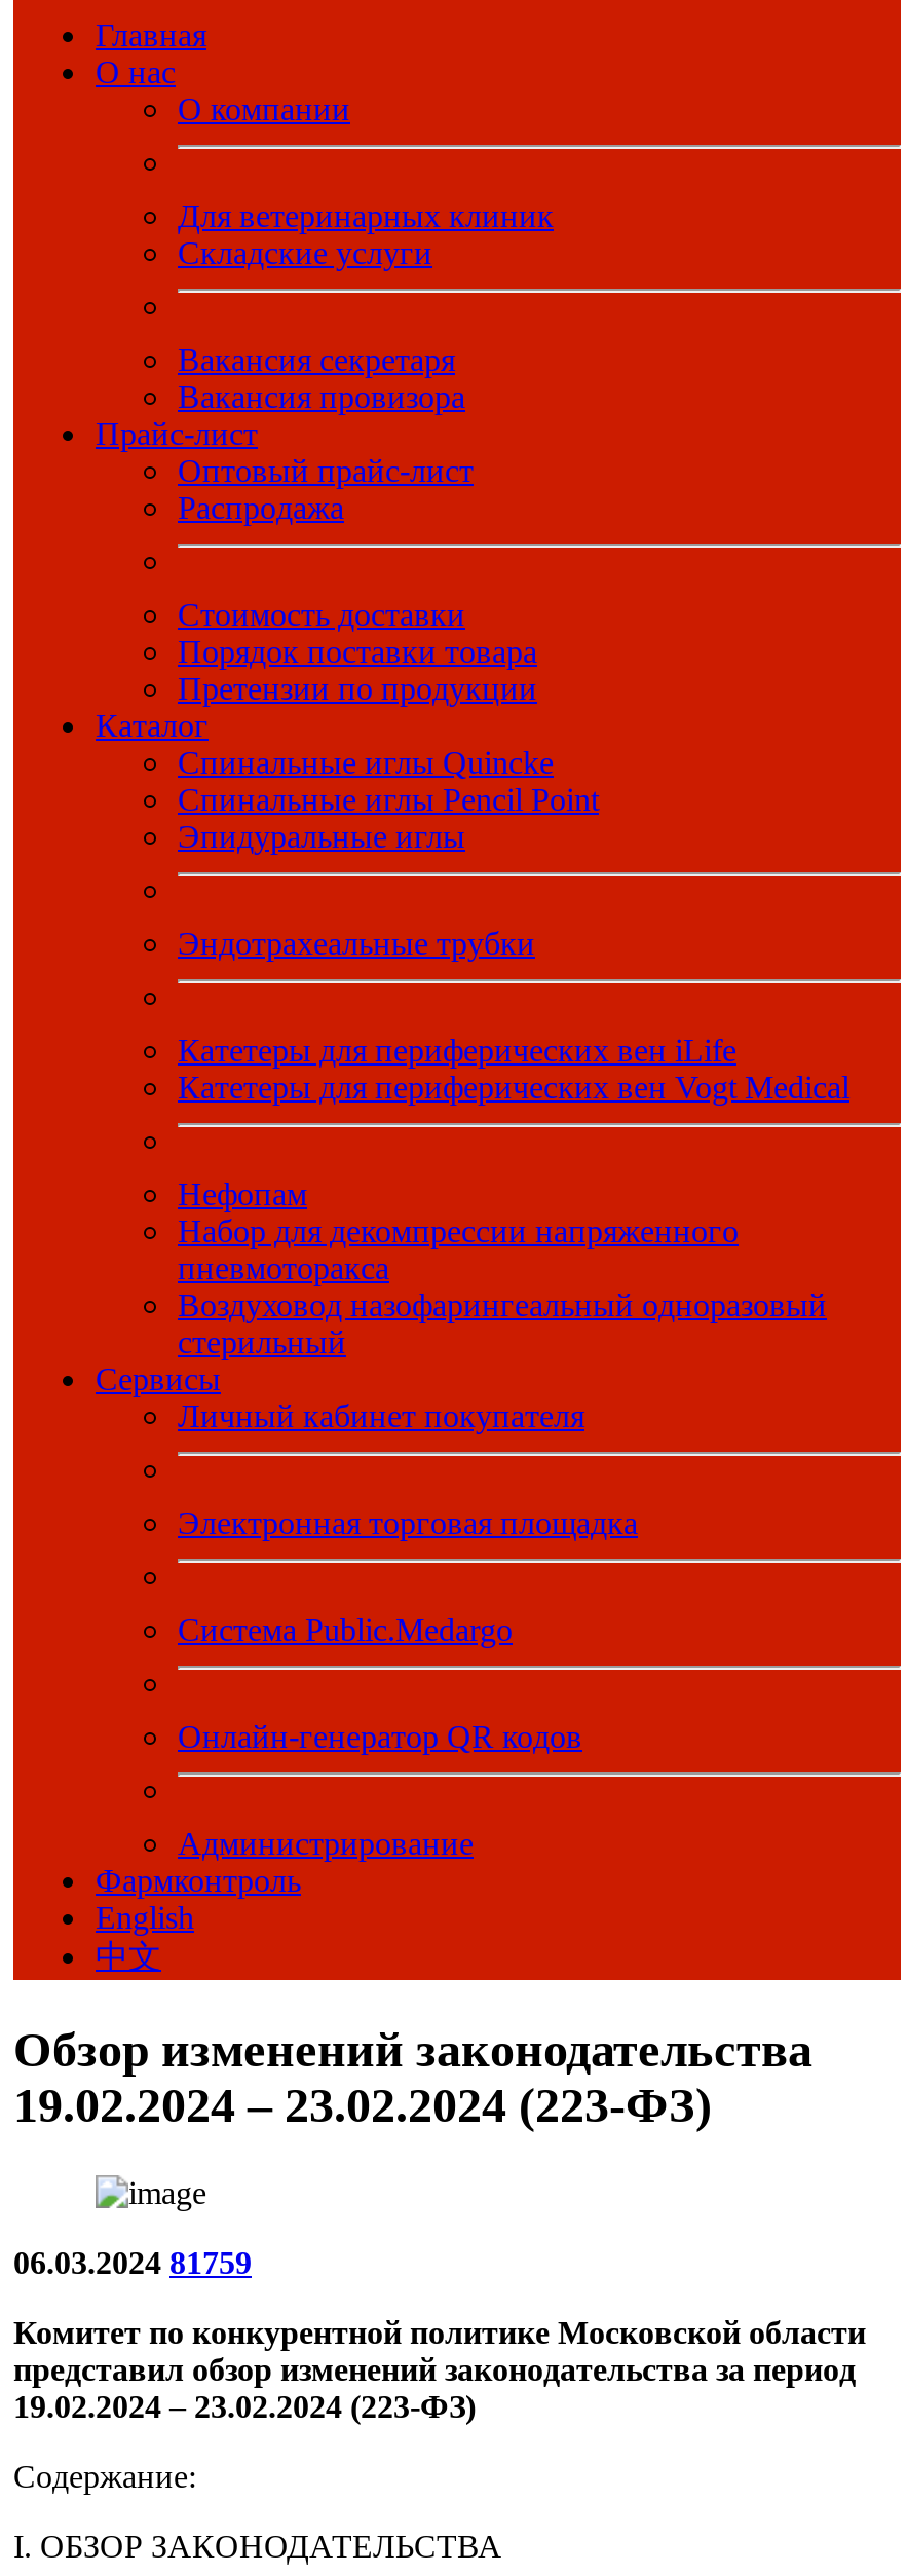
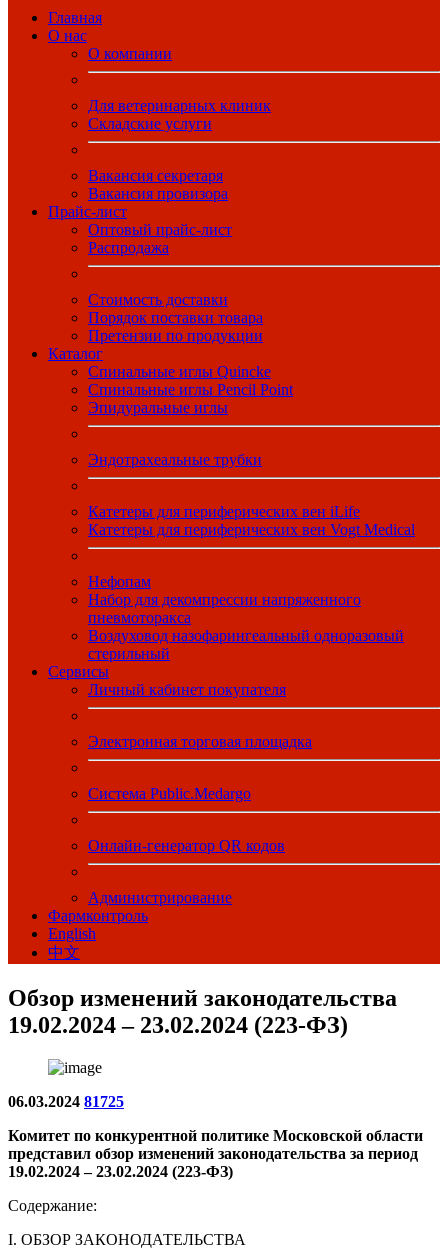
[13,2246,252,2281] 06.03.2024 81759 -> [8,1093,124,1110] 06.03.2024 81725

